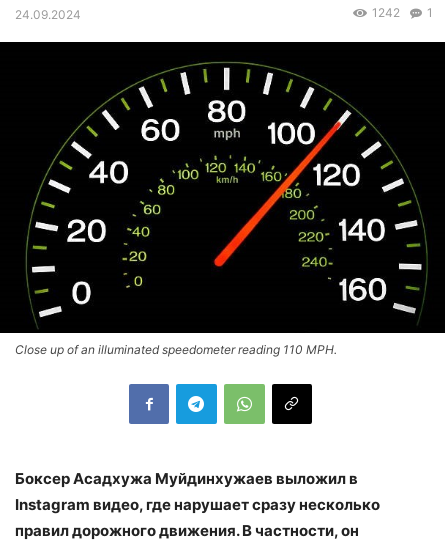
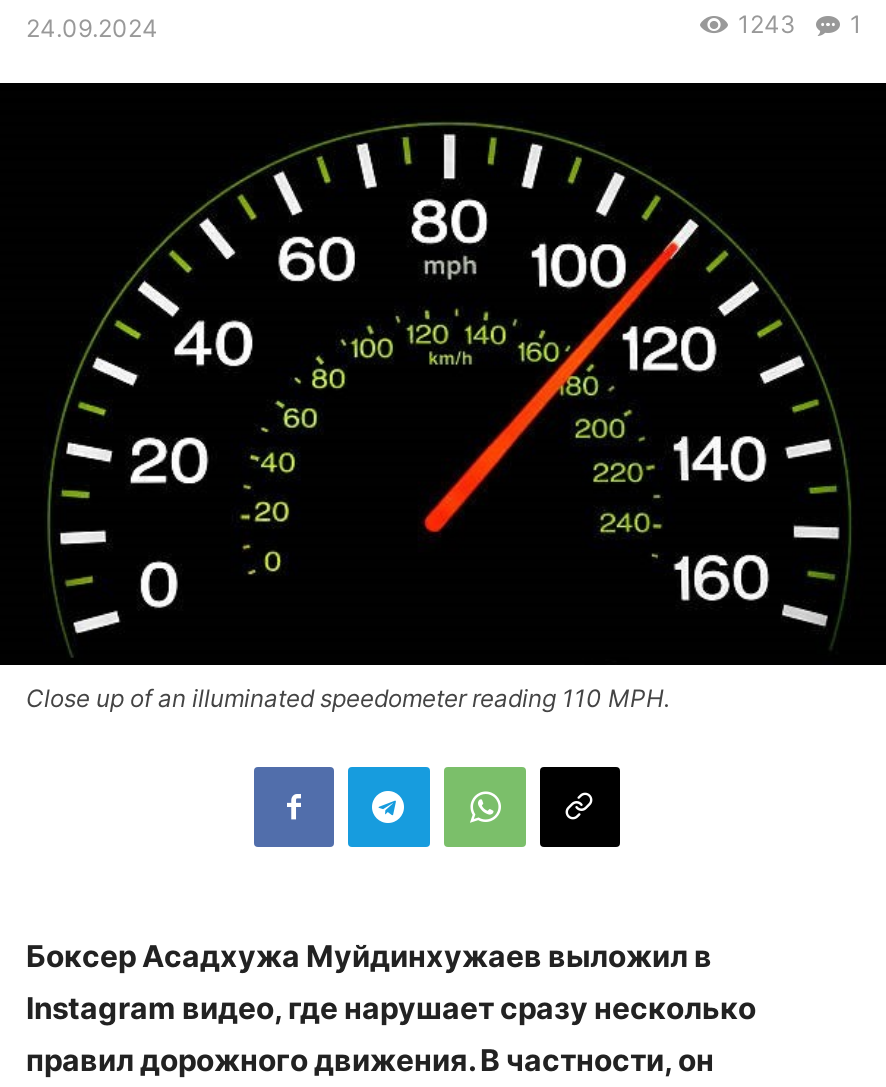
[372,5,433,20] 1242 1 -> [738,9,862,39] 1243 1

